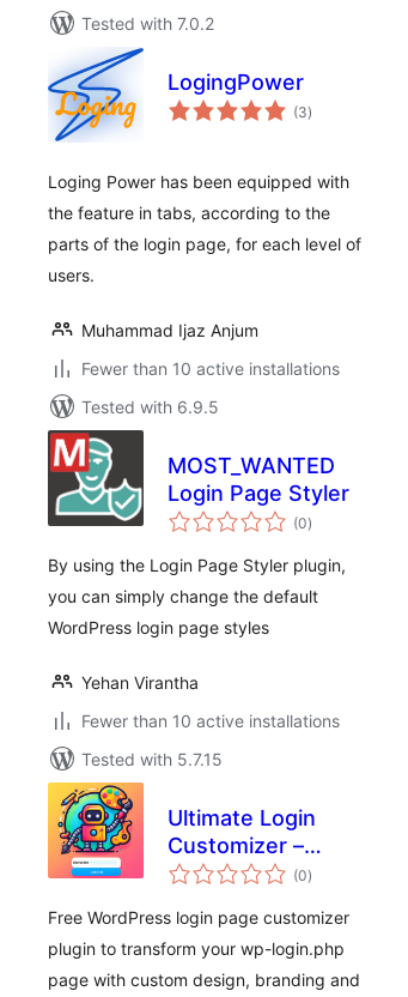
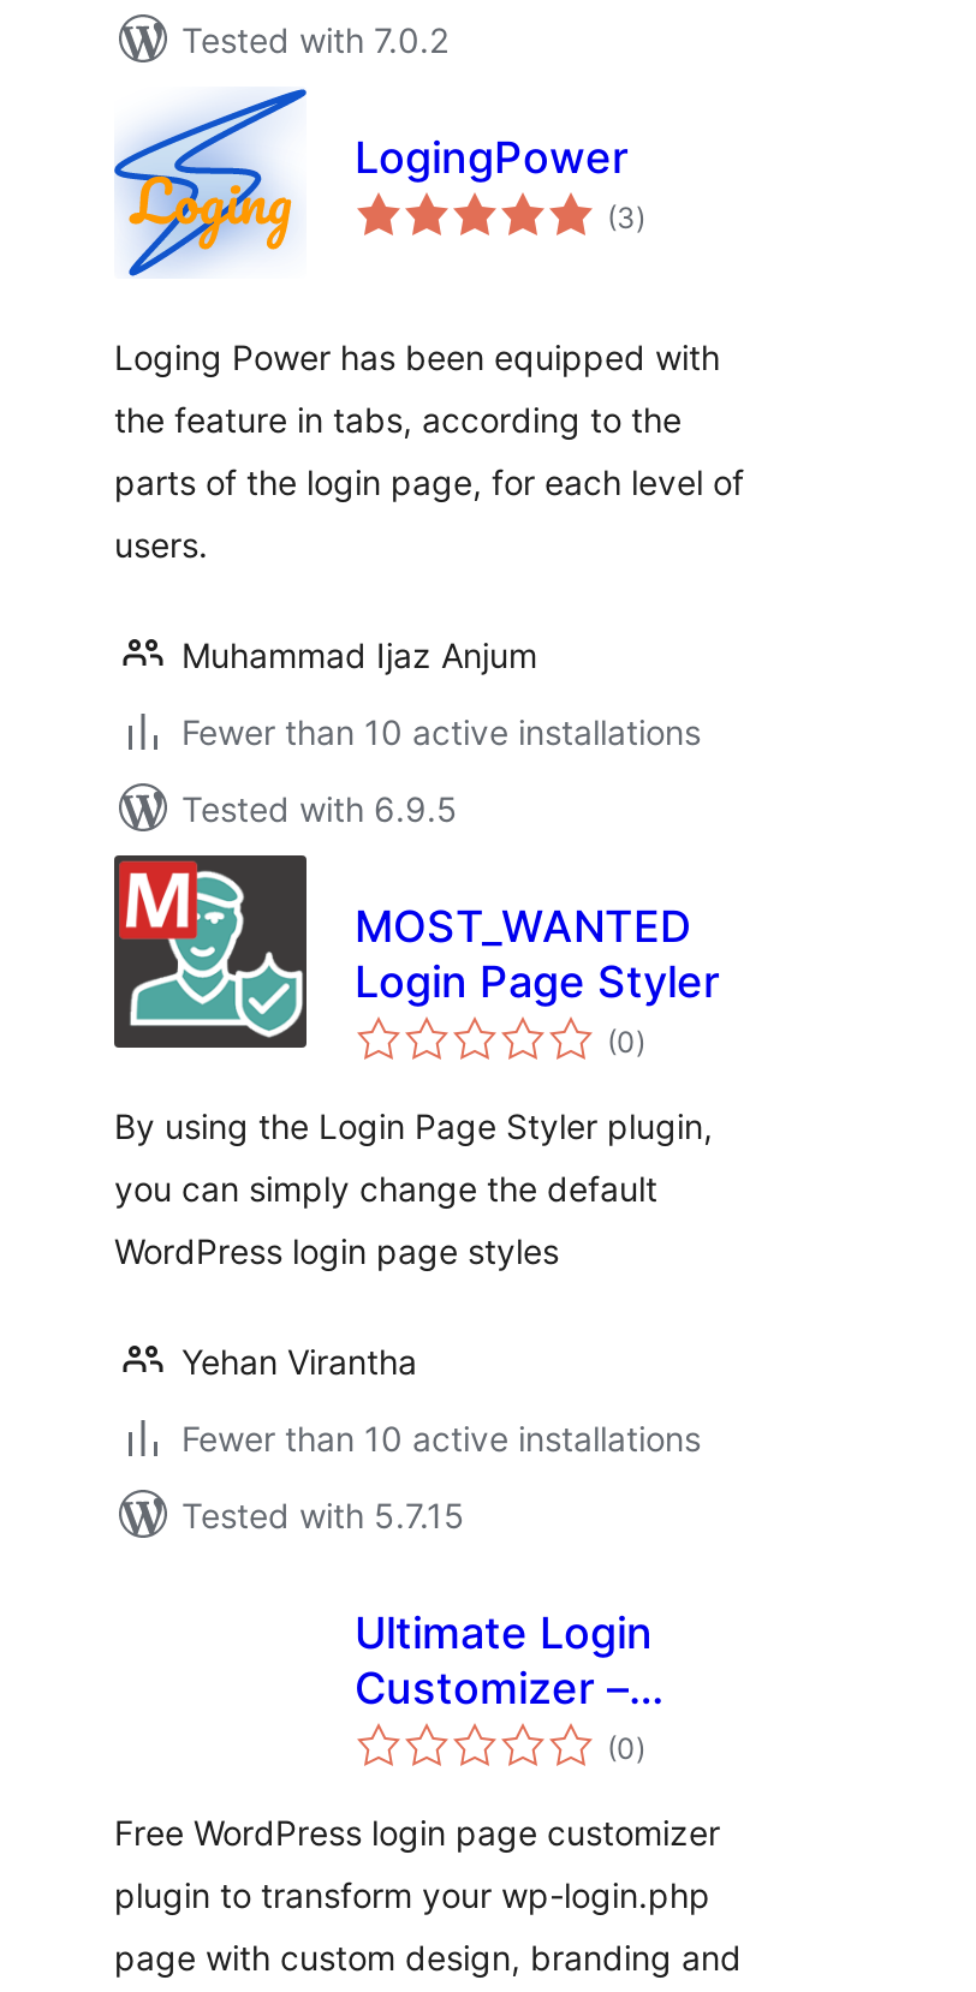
[47,781,145,880] [image] -> none

